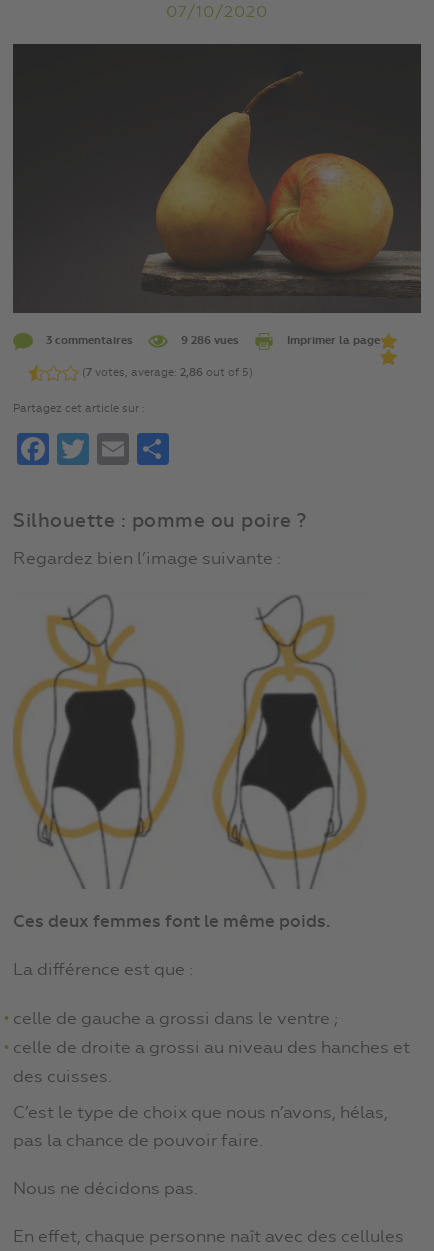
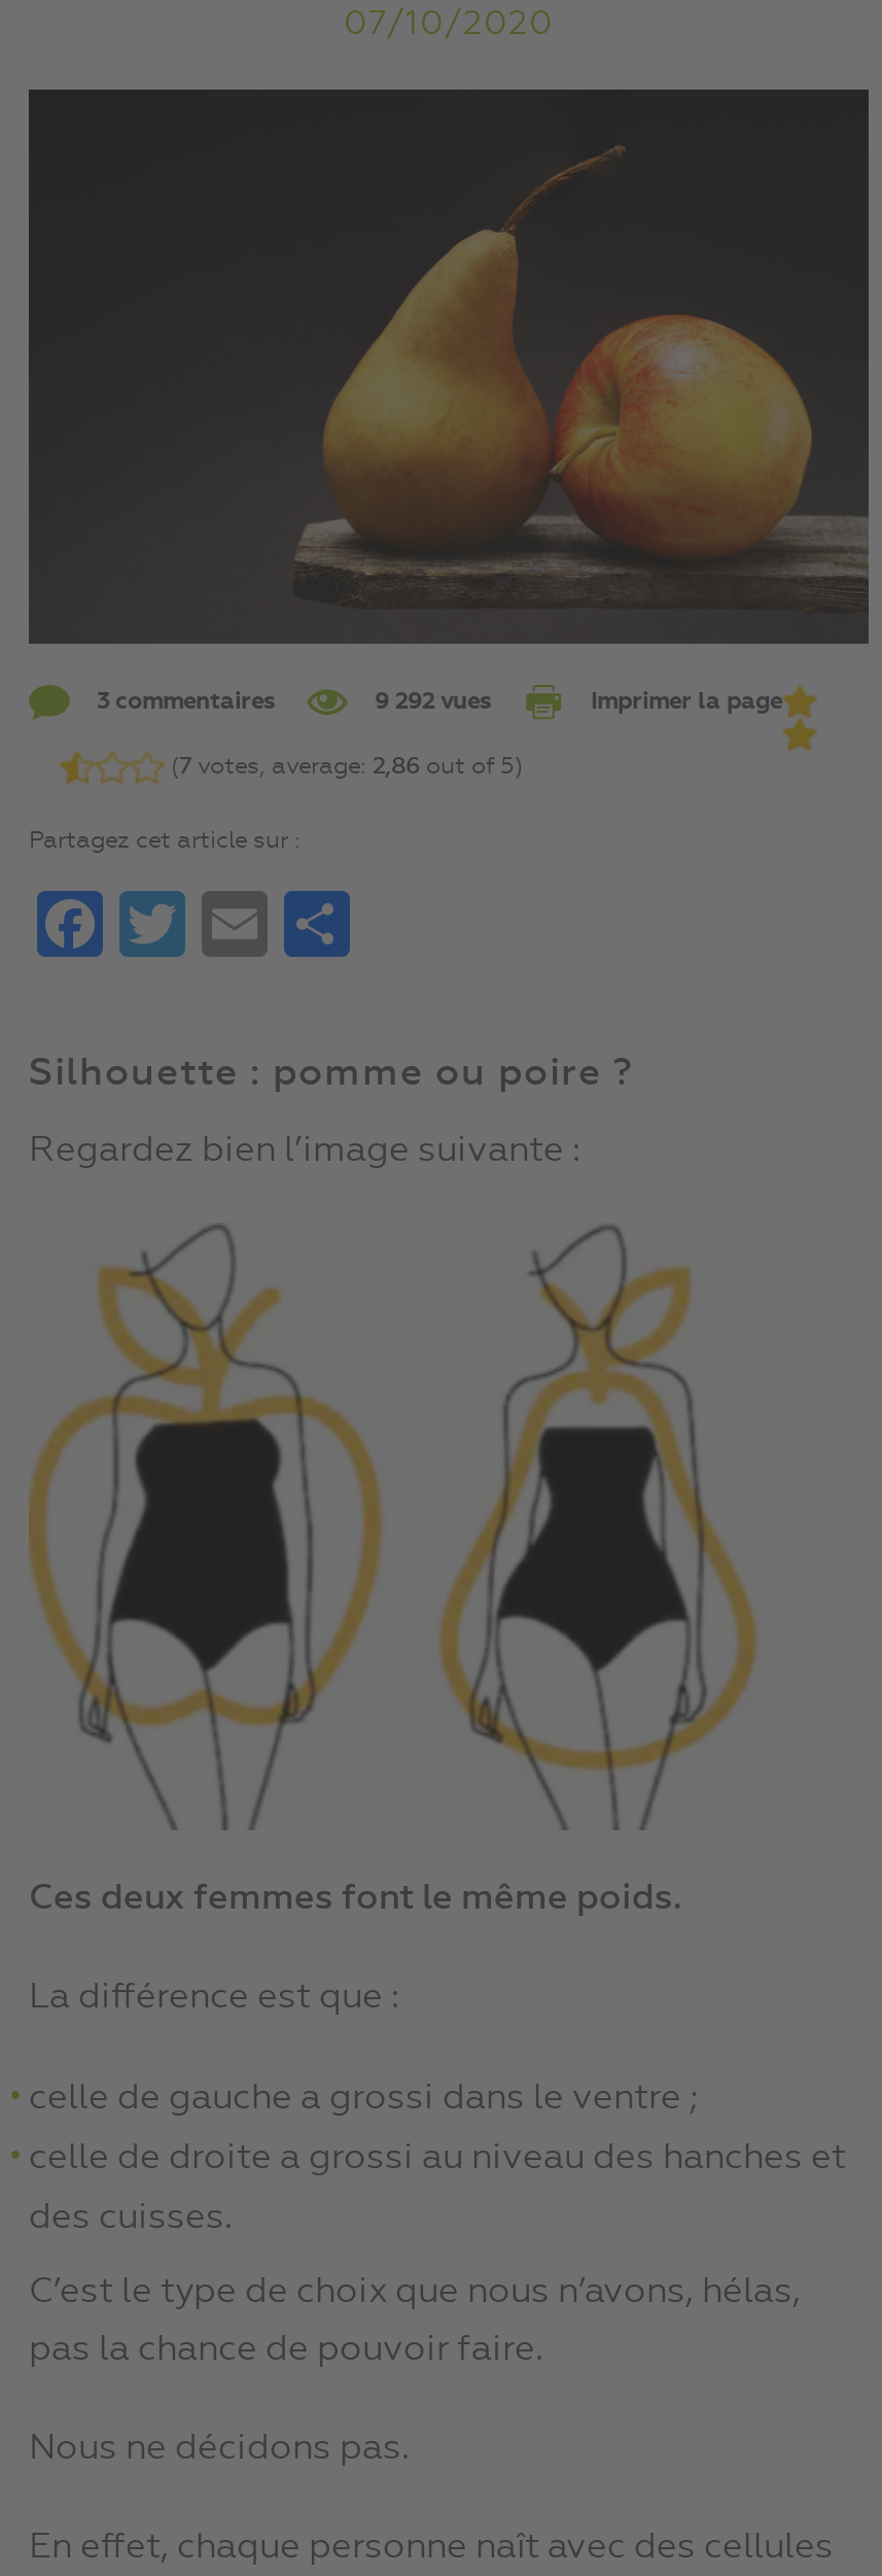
[178,335,239,347] 9 286 vues -> [368,689,492,714] 9 292 vues

